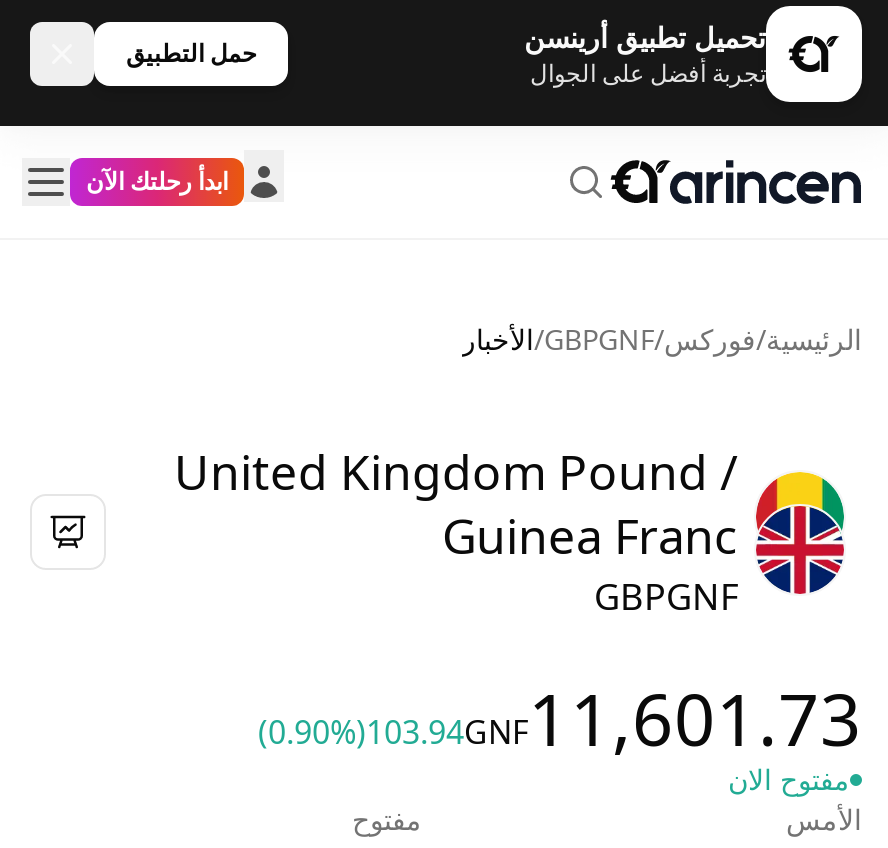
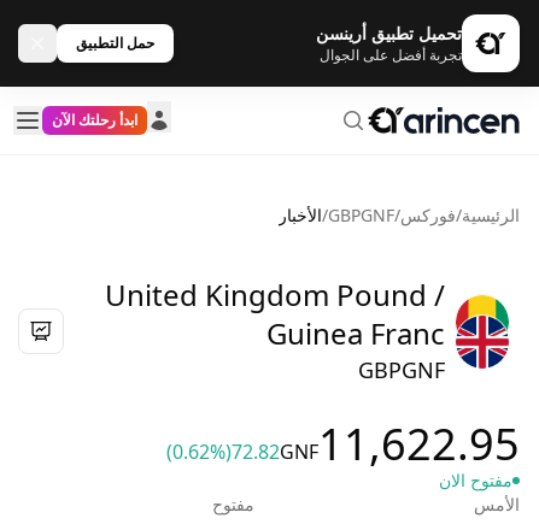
[528,670,862,768] 11,601.73 -> [318,414,520,473] 11,622.95
[258,710,366,754] (0.90%) -> [166,438,232,465] (0.62%)
[366,710,464,754] 103.94 -> [232,438,280,465] 72.82

